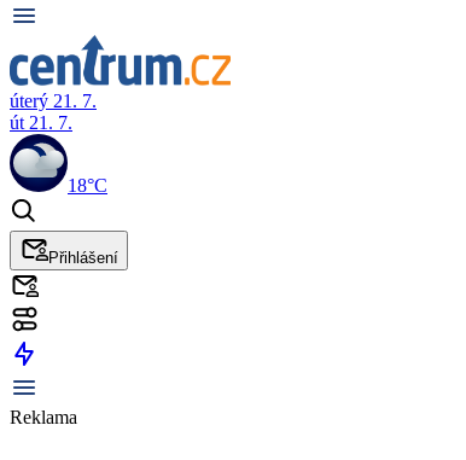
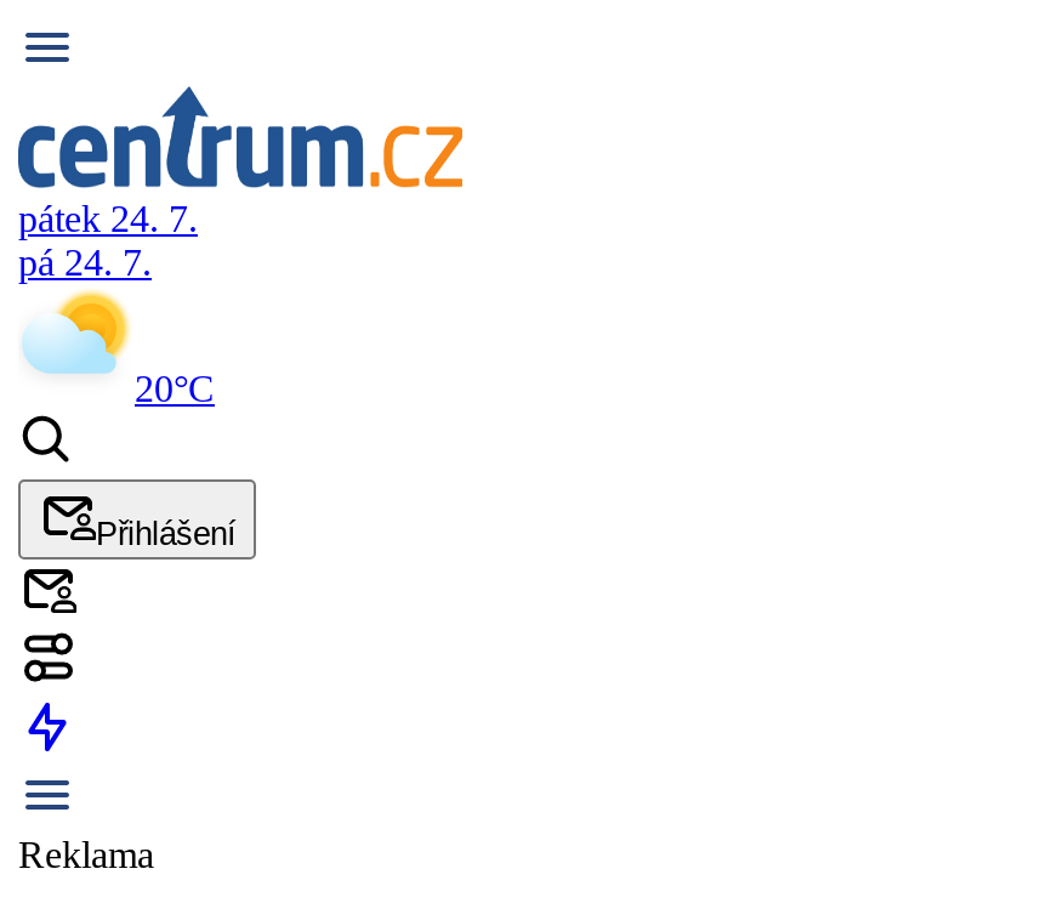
[10,91,97,133] úterý 21. 7. | út 21. 7. -> [18,198,198,283] pátek 24. 7. | pá 24. 7.
[8,142,107,196] [image] | 18°C -> [18,302,215,409] [image] | 20°C

